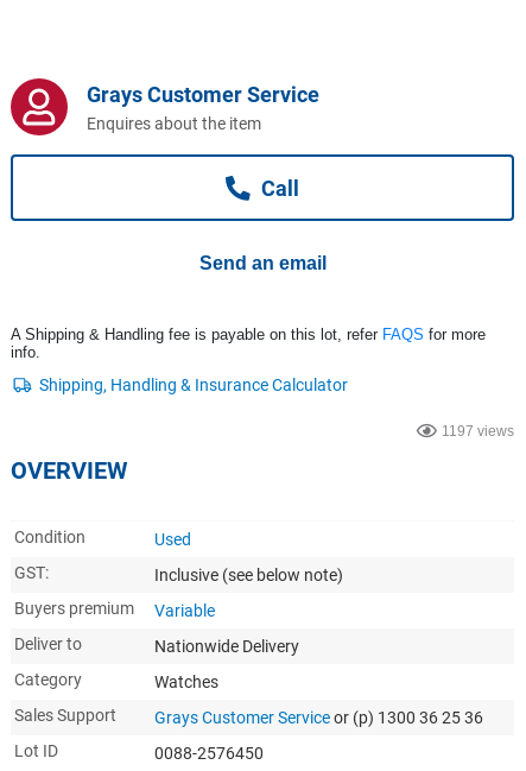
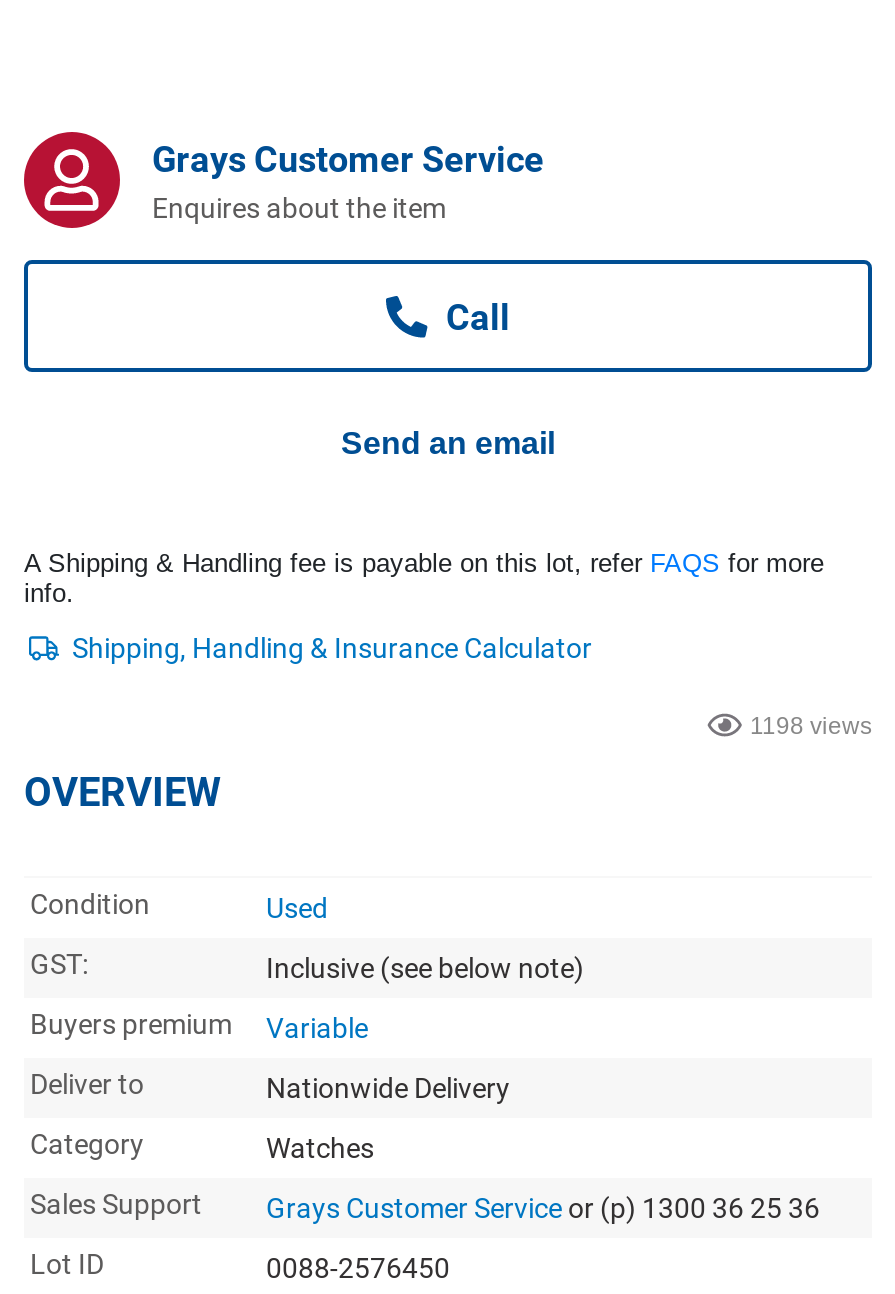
[442,423,514,440] 1197 views -> [750,712,872,740] 1198 views

